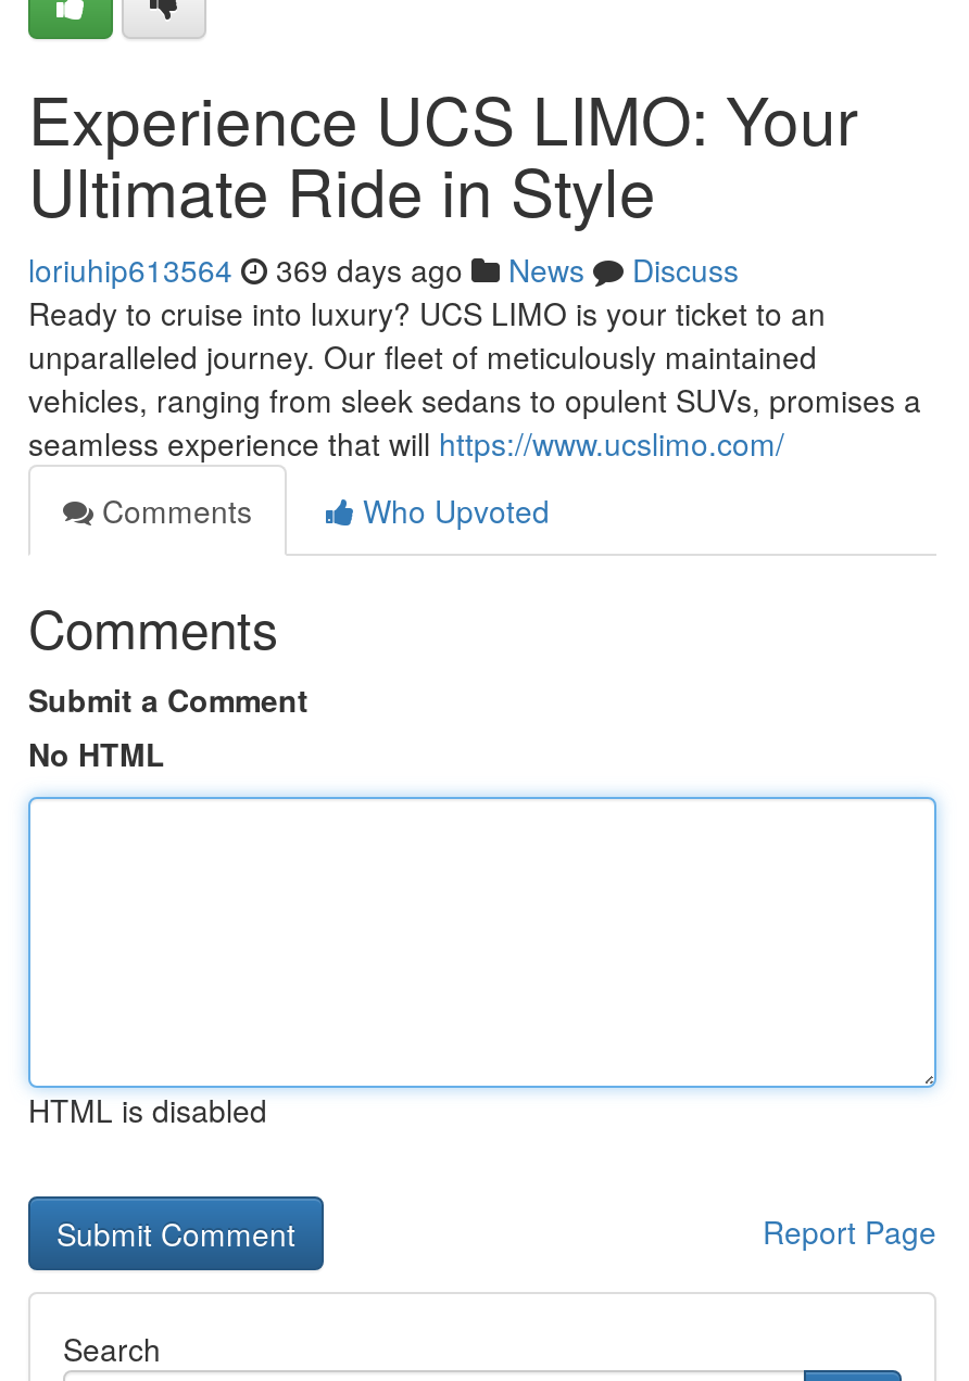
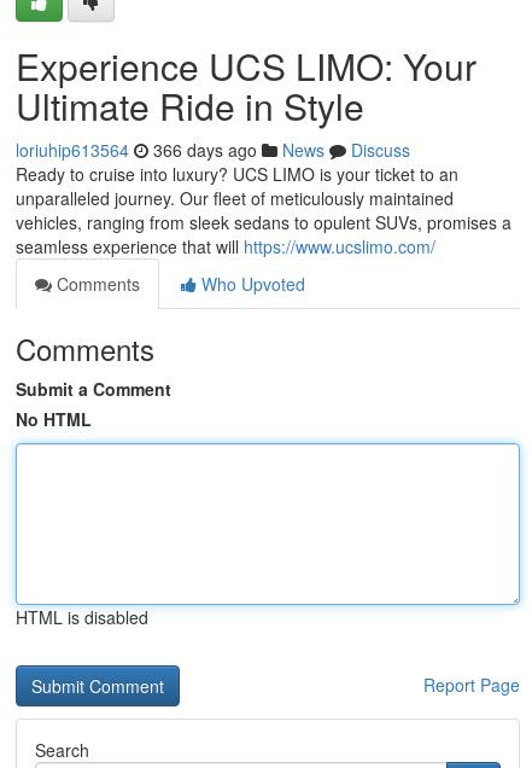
[28,248,739,291] loriuhip613564 369 days ago News Discuss -> [16,138,410,162] loriuhip613564 366 days ago News Discuss

